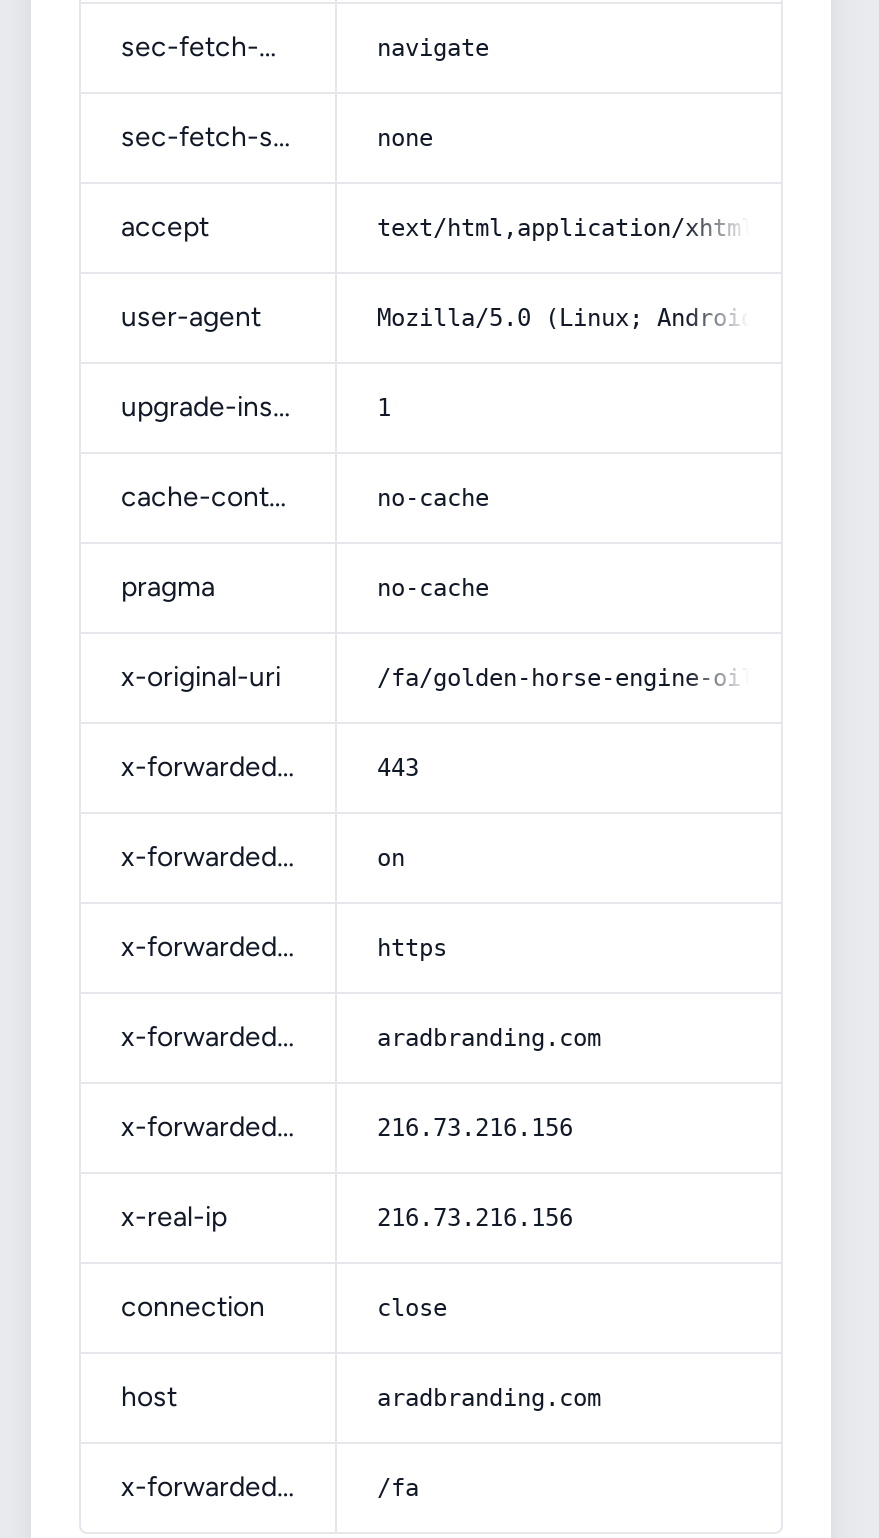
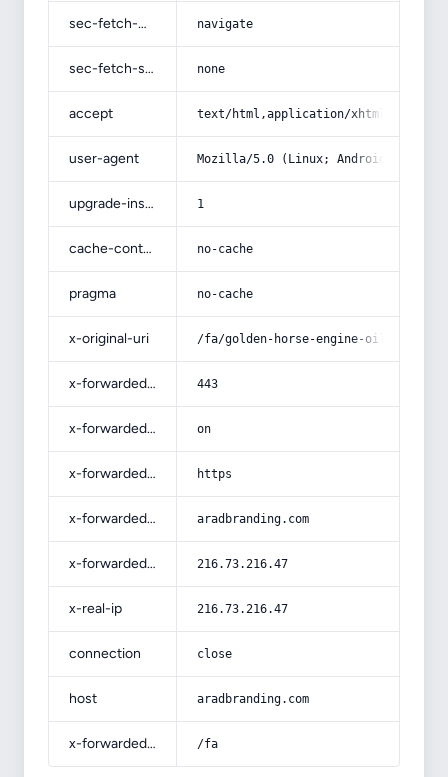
[377,1114,573,1142] 216.73.216.156 -> [197,557,288,571] 216.73.216.47
[377,1204,573,1232] 216.73.216.156 -> [197,602,288,616] 216.73.216.47

